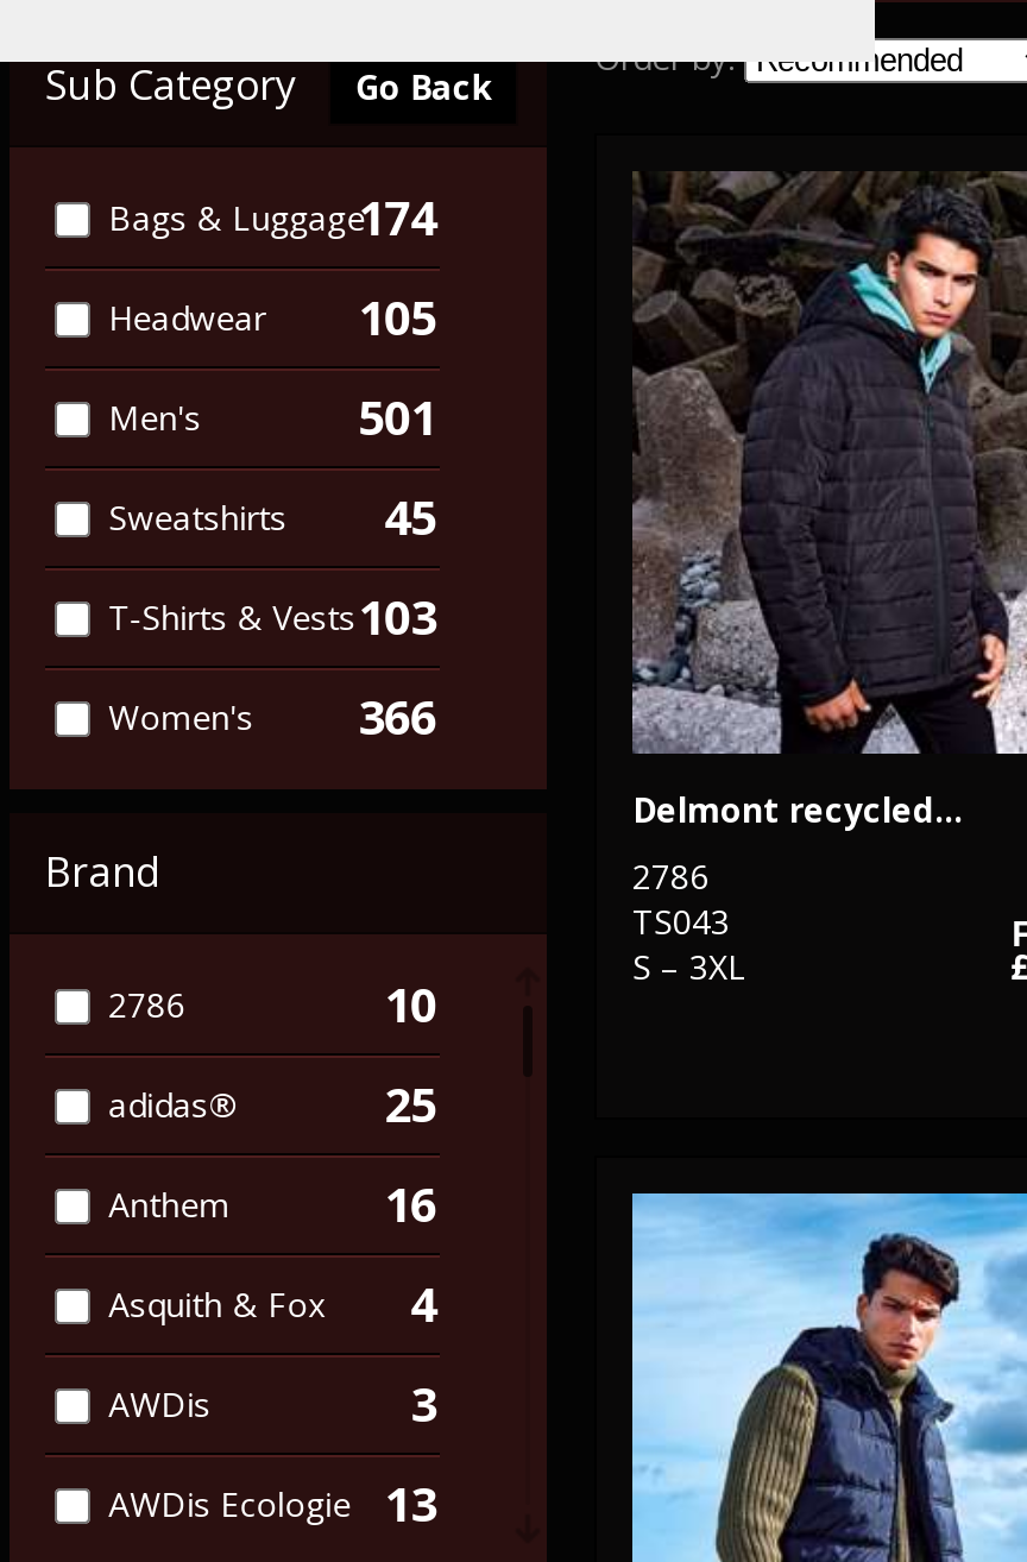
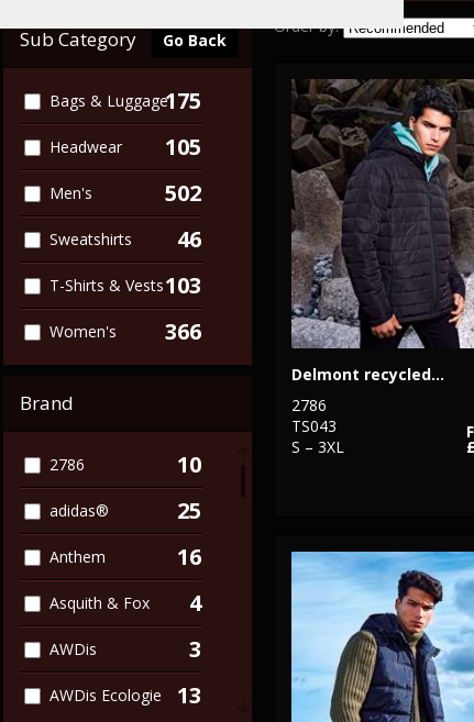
[108,185,436,250] Bags & Luggage 174 -> [49,86,201,115] Bags & Luggage 175
[358,385,436,449] 501 -> [165,178,201,208] 502
[384,485,436,549] 45 -> [177,224,201,254] 46

